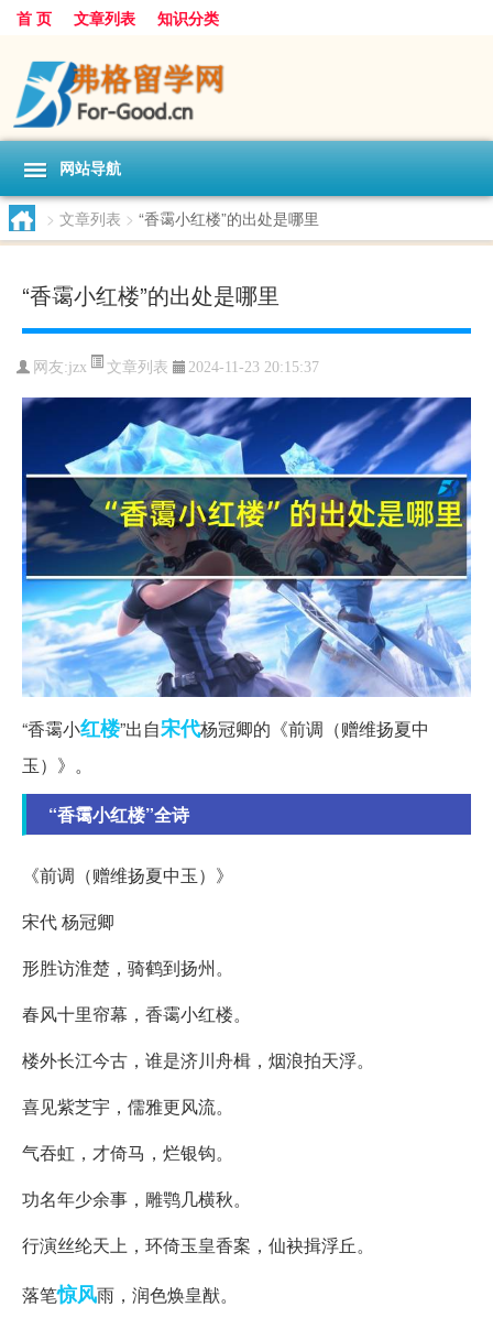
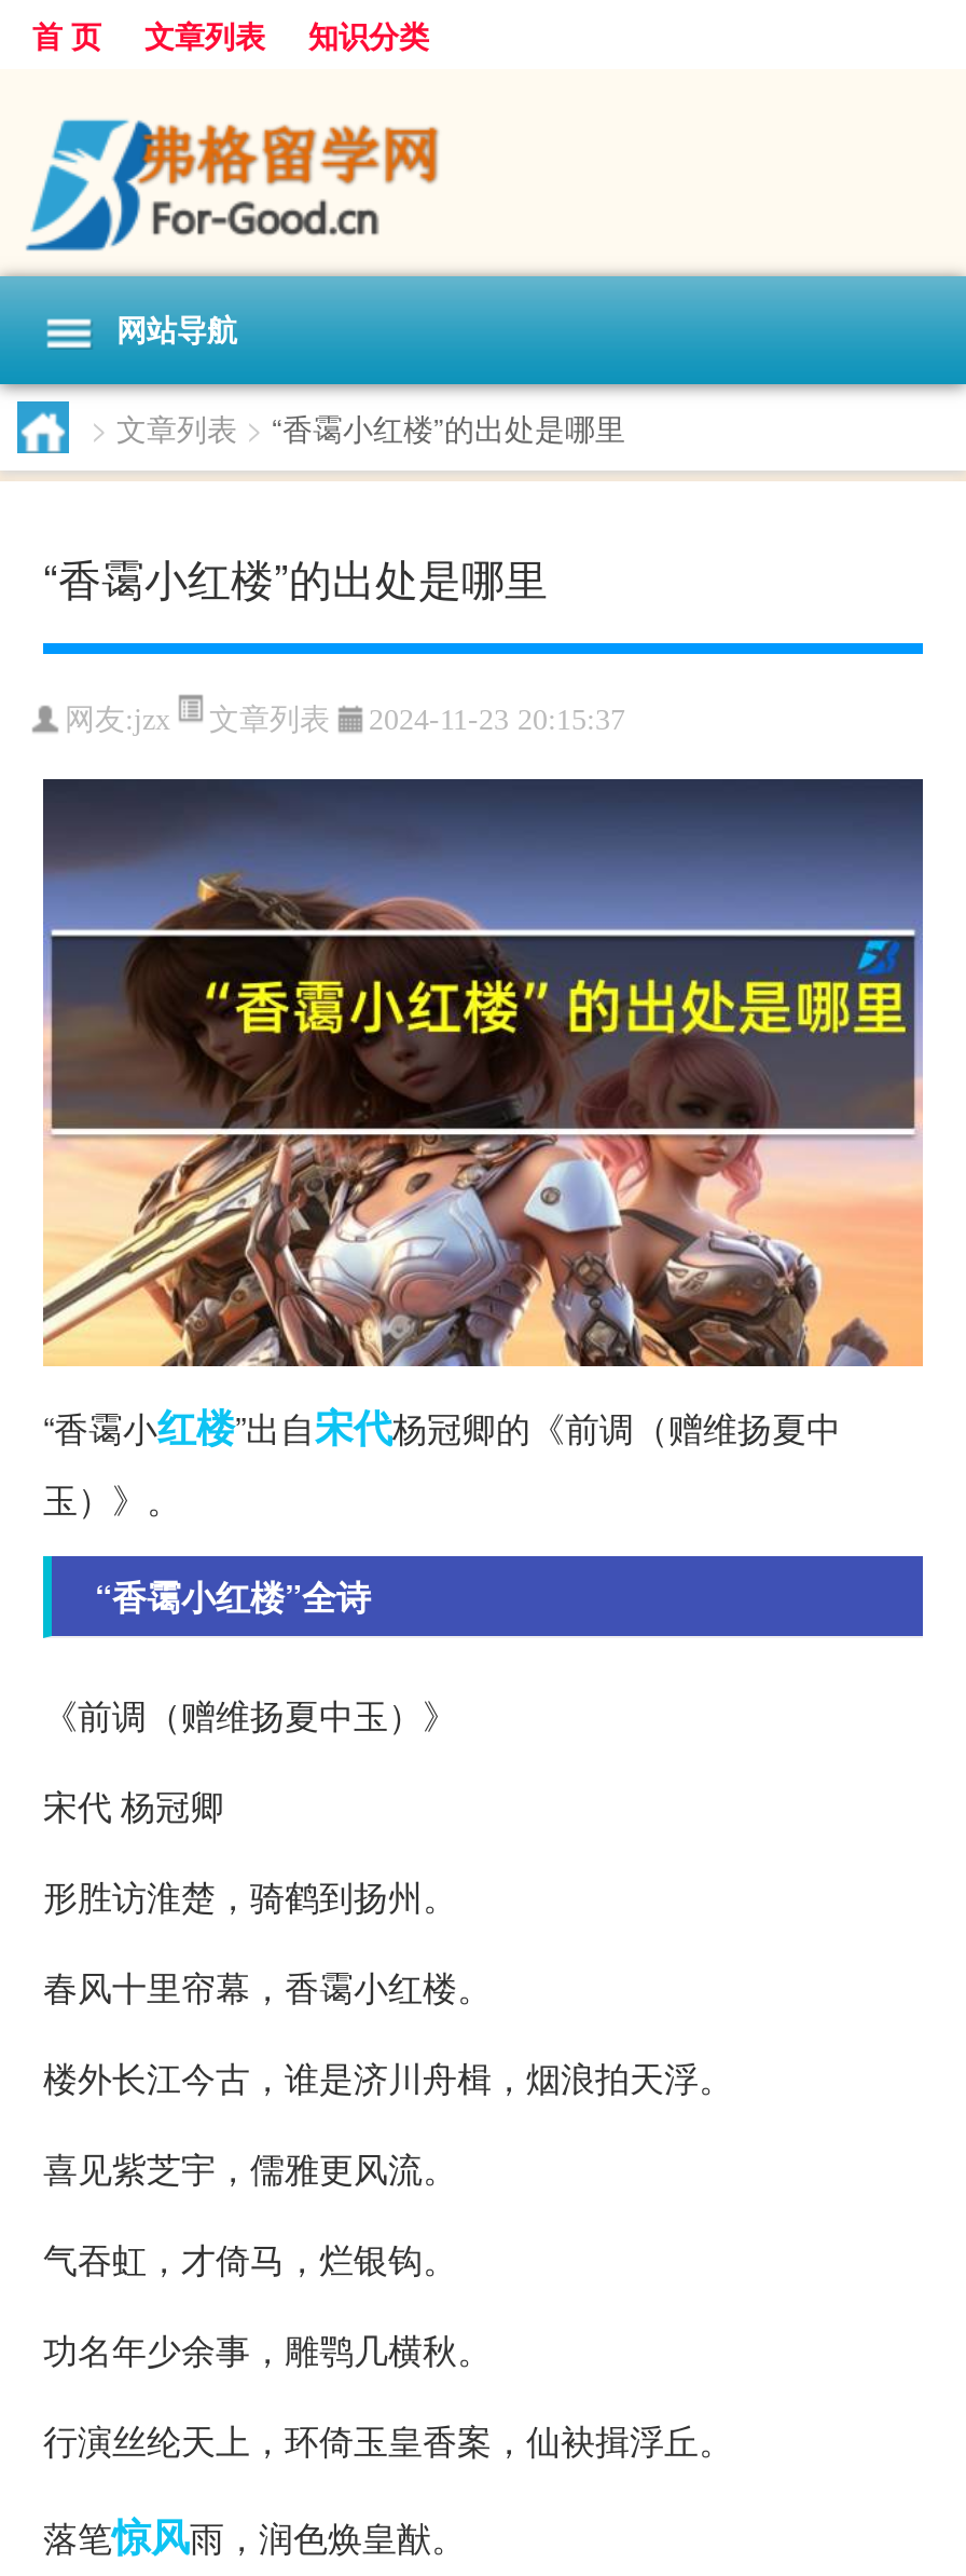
[21,396,472,698] [image] -> [41,777,925,1368] [image]

